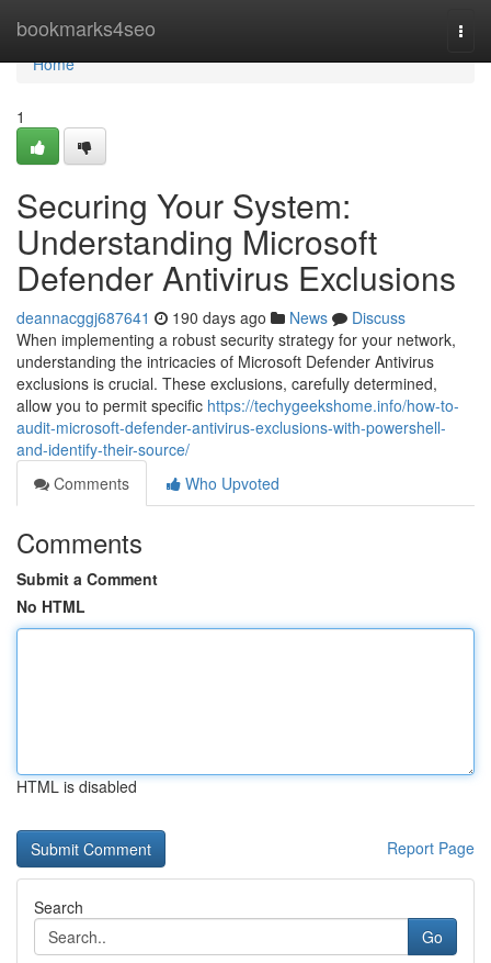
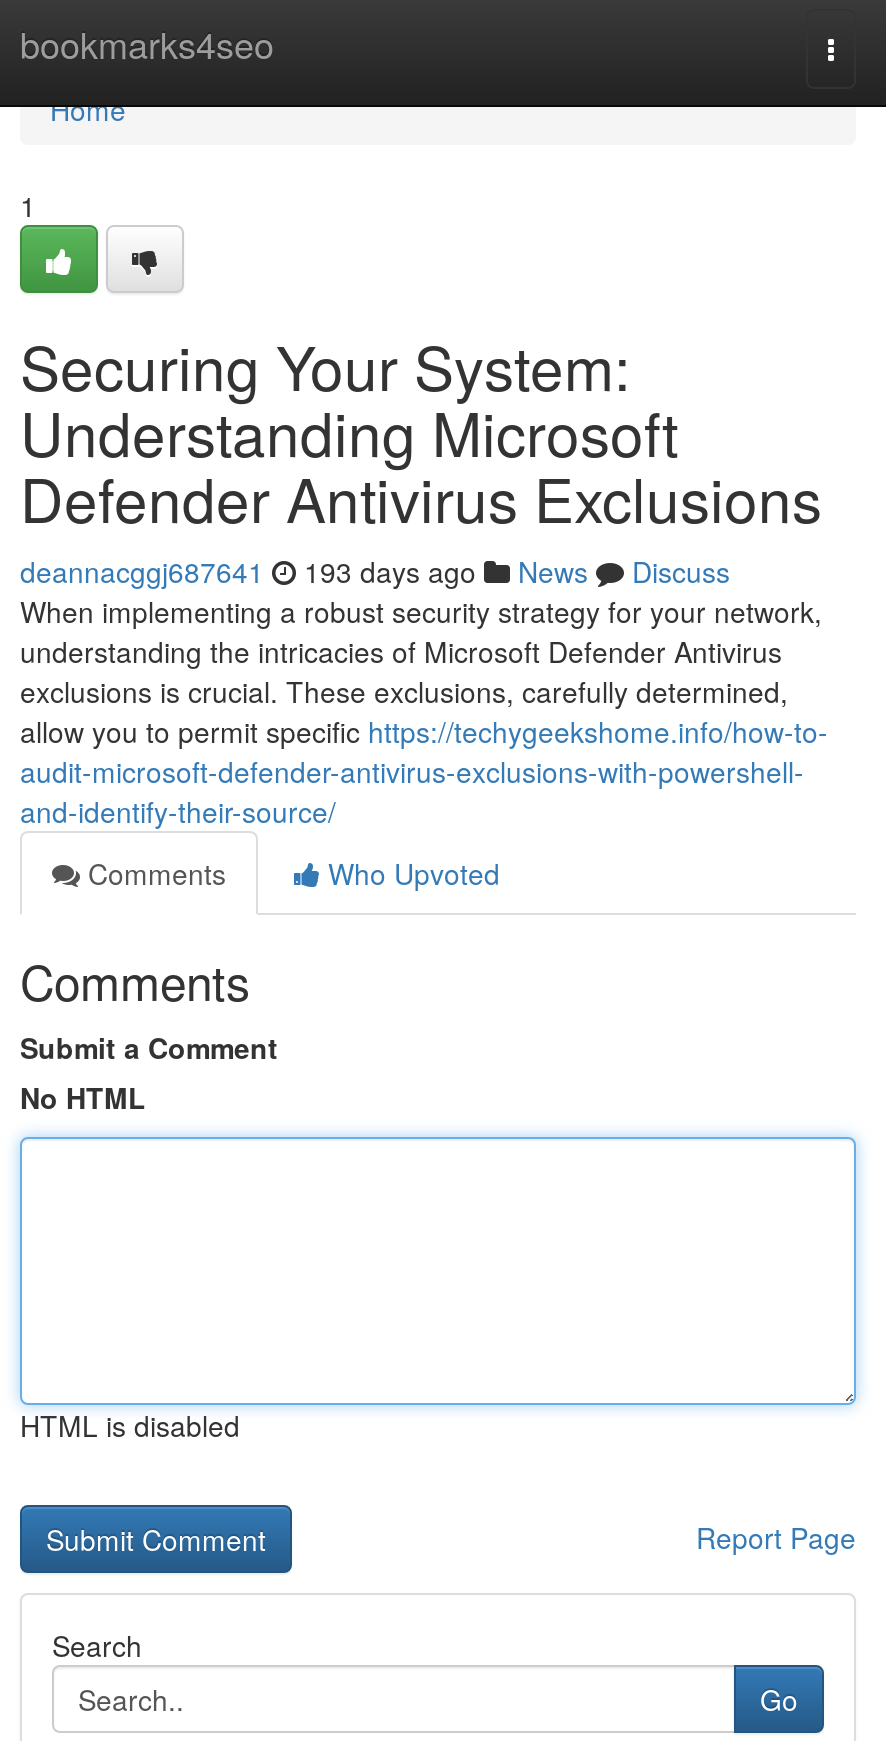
[16,306,406,328] deannacggj687641 190 days ago News Discuss -> [20,551,730,591] deannacggj687641 193 days ago News Discuss

